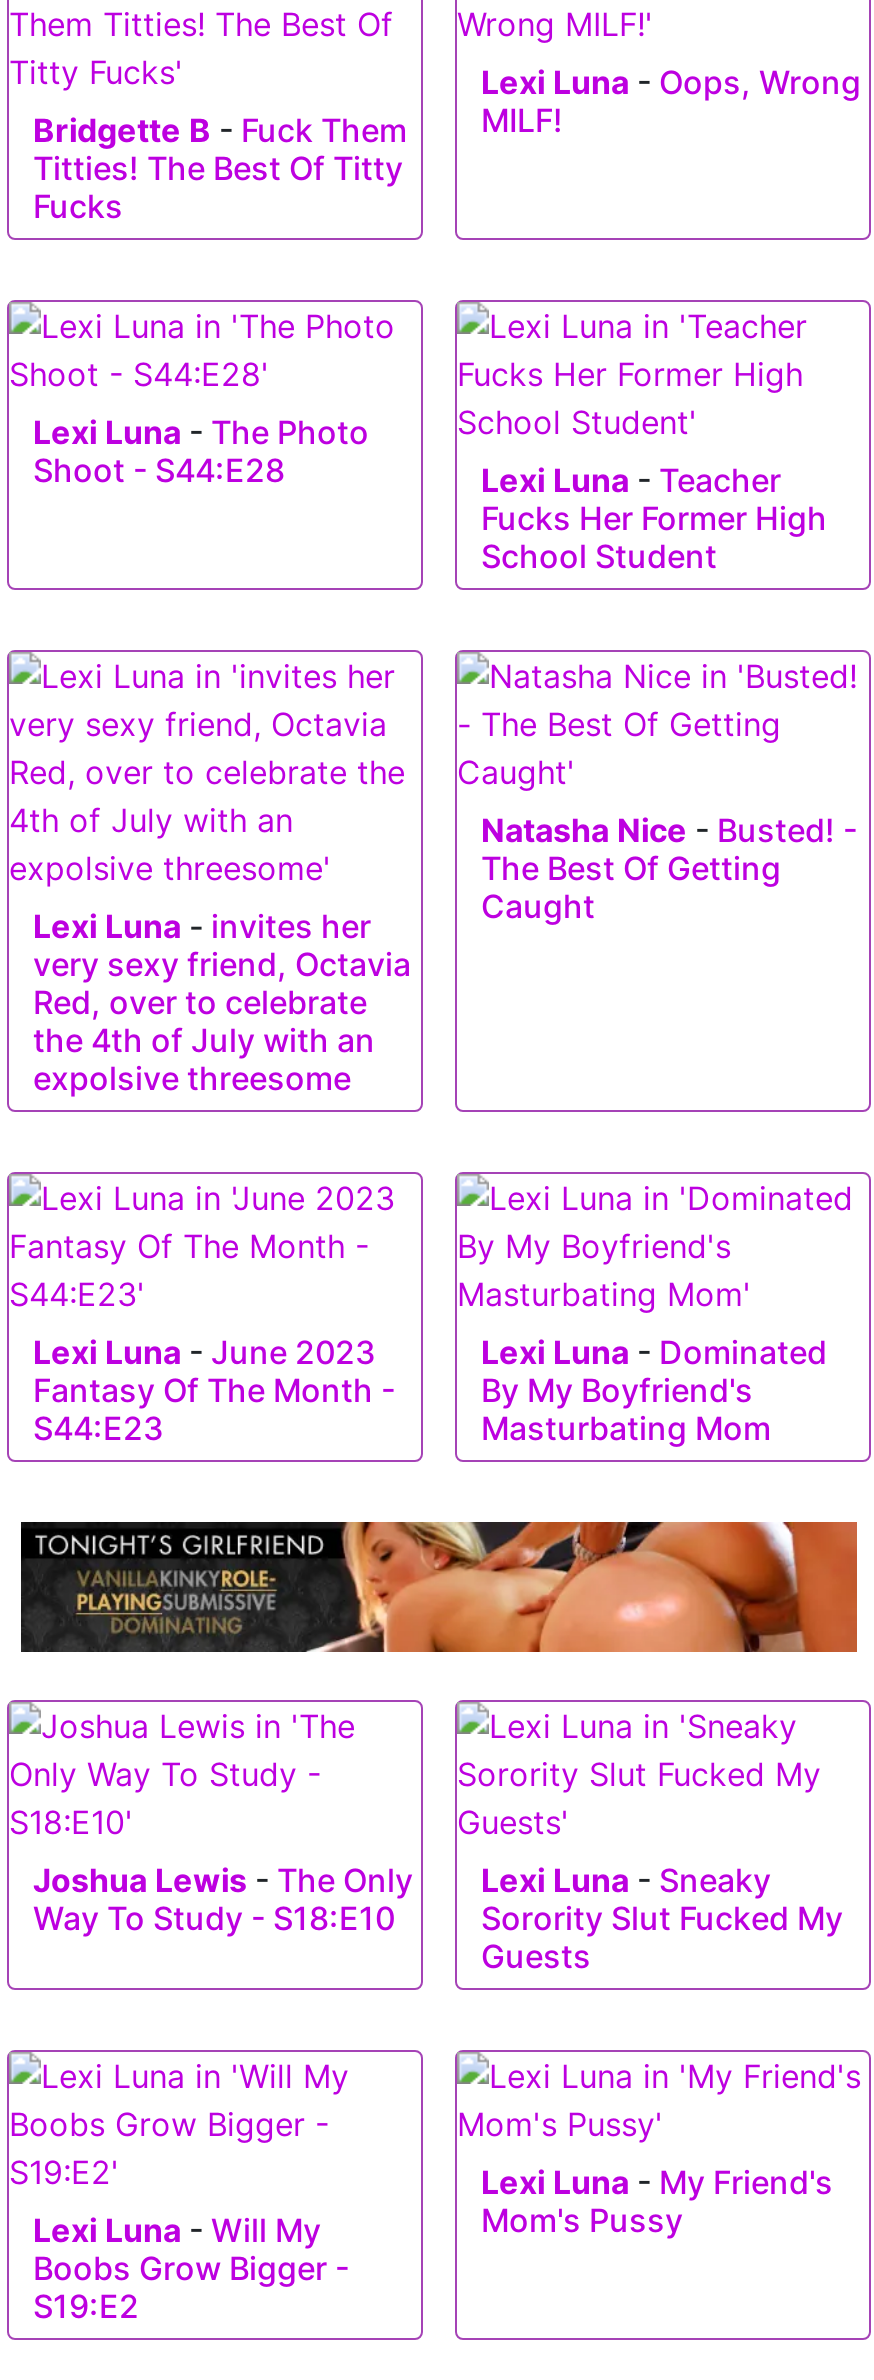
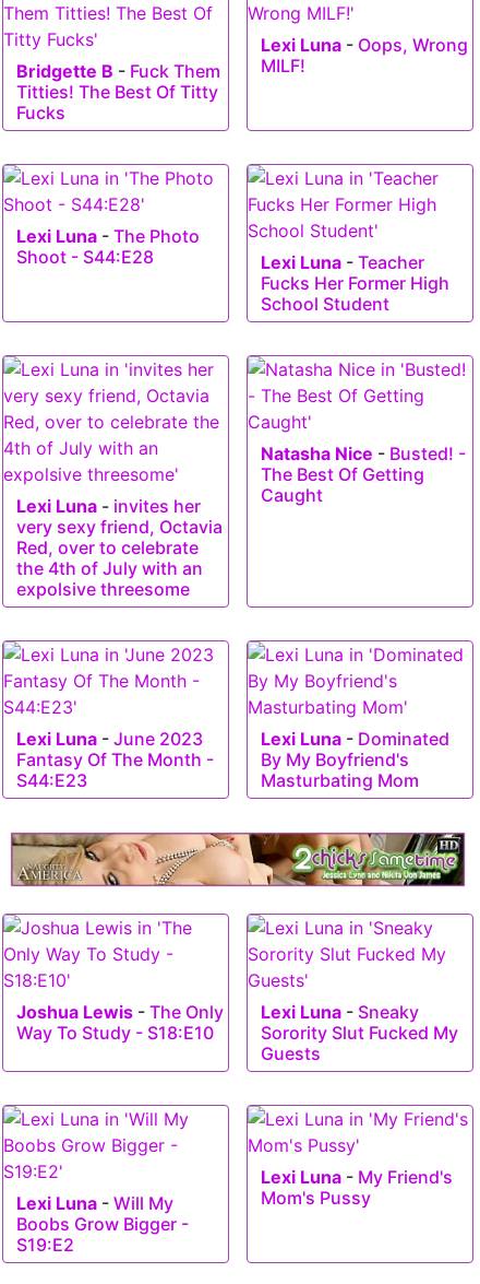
[19,1520,859,1656] [image] -> [10,832,466,888] [image]

